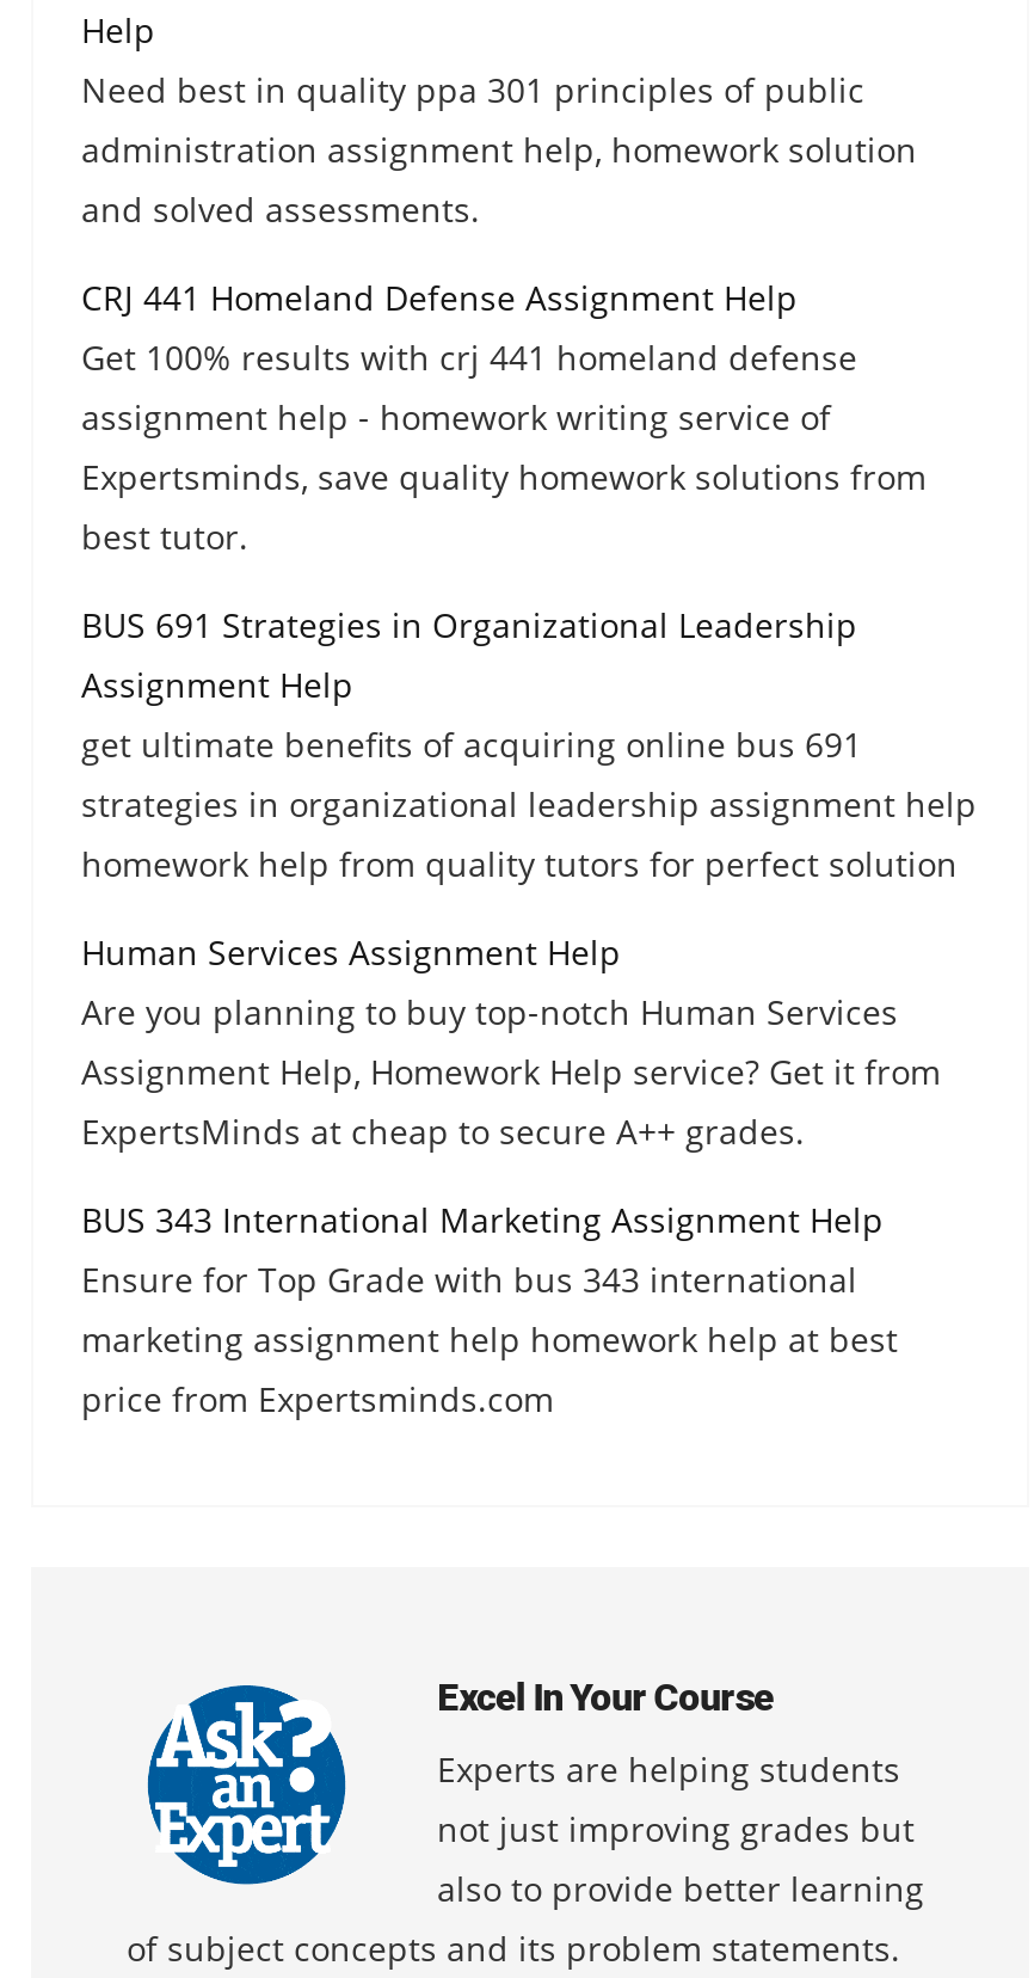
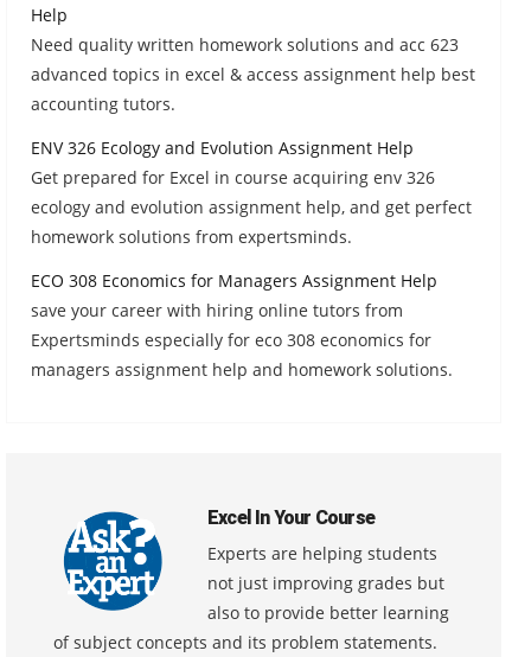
[81,66,977,1421] Need best in quality ppa 301 principles of public | administration assignment help, homework solution | and solved assessments. | CRJ 441 Homeland Defense Assignment Help | Get 100% results with crj 441 homeland defense | assignment help - homework writing service of | Expertsminds, save quality homework solutions from | best tutor. | BUS 691 Strategies in Organizational Leadership | Assignment Help | get ultimate benefits of acquiring online bus 691 | strategies in organizational leadership assignment help | homework help from quality tutors for perfect solution | Human Services Assignment Help | Are you planning to buy top-notch Human Services | Assignment Help, Homework Help service? Get it from | ExpertsMinds at cheap to secure A++ grades. | BUS 343 International Marketing Assignment Help | Ensure for Top Grade with bus 343 international | marketing assignment help homework help at best | price from Expertsminds.com -> [31,33,475,380] Need quality written homework solutions and acc 623 | advanced topics in excel & access assignment help best | accounting tutors. | ENV 326 Ecology and Evolution Assignment Help | Get prepared for Excel in course acquiring env 326 | ecology and evolution assignment help, and get perfect | homework solutions from expertsminds. | ECO 308 Economics for Managers Assignment Help | save your career with hiring online tutors from | Expertsminds especially for eco 308 economics for | managers assignment help and homework solutions.

